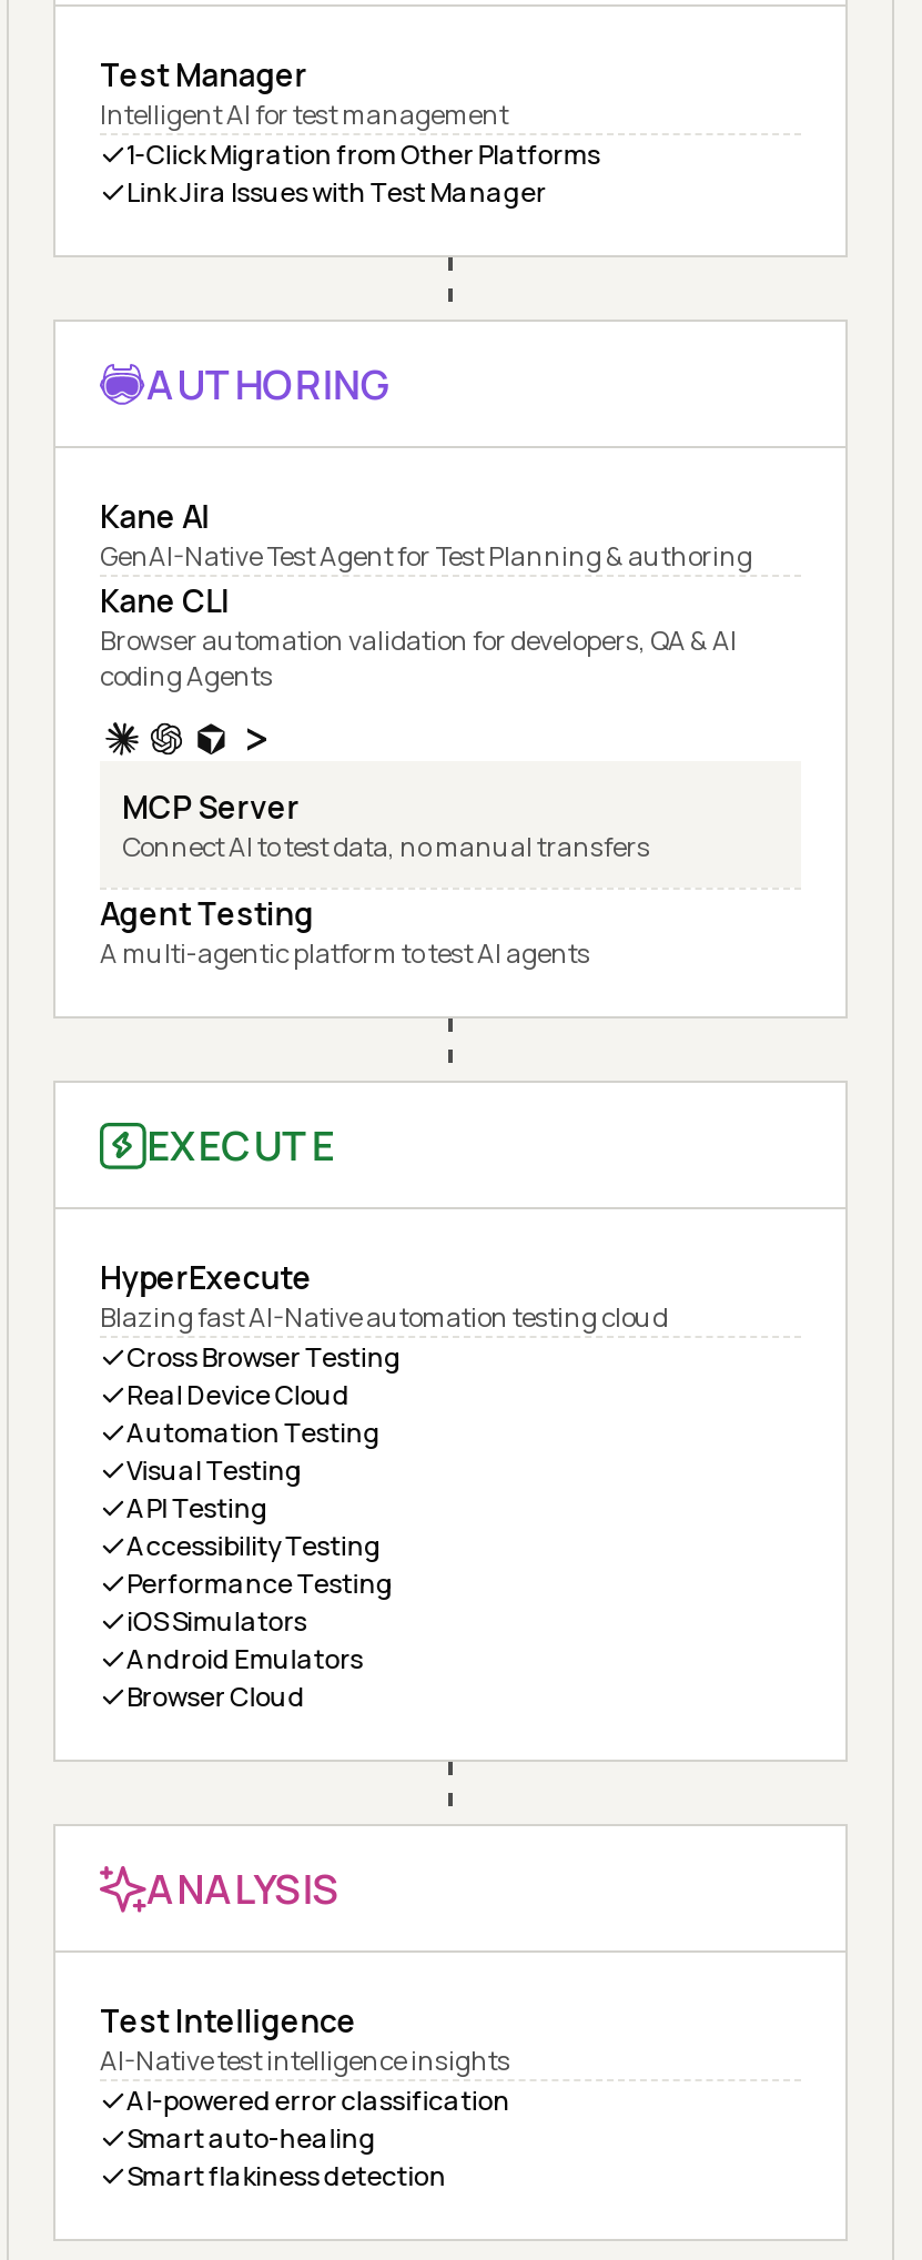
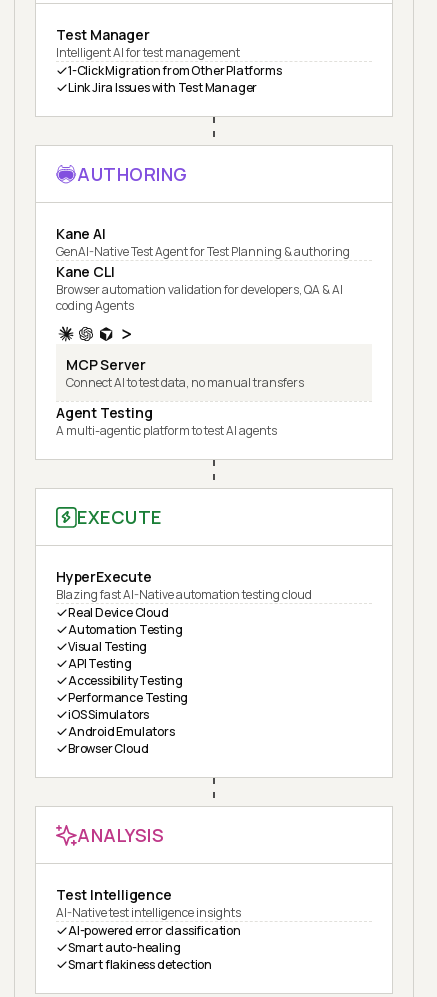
[126,1338,401,1376] Cross Browser Testing -> none

